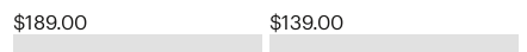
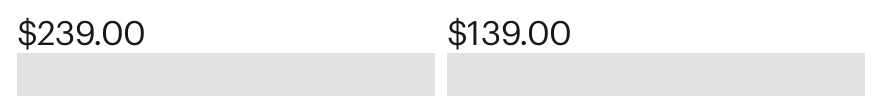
[13,9,87,35] $189.00 -> [17,10,145,54] $239.00

